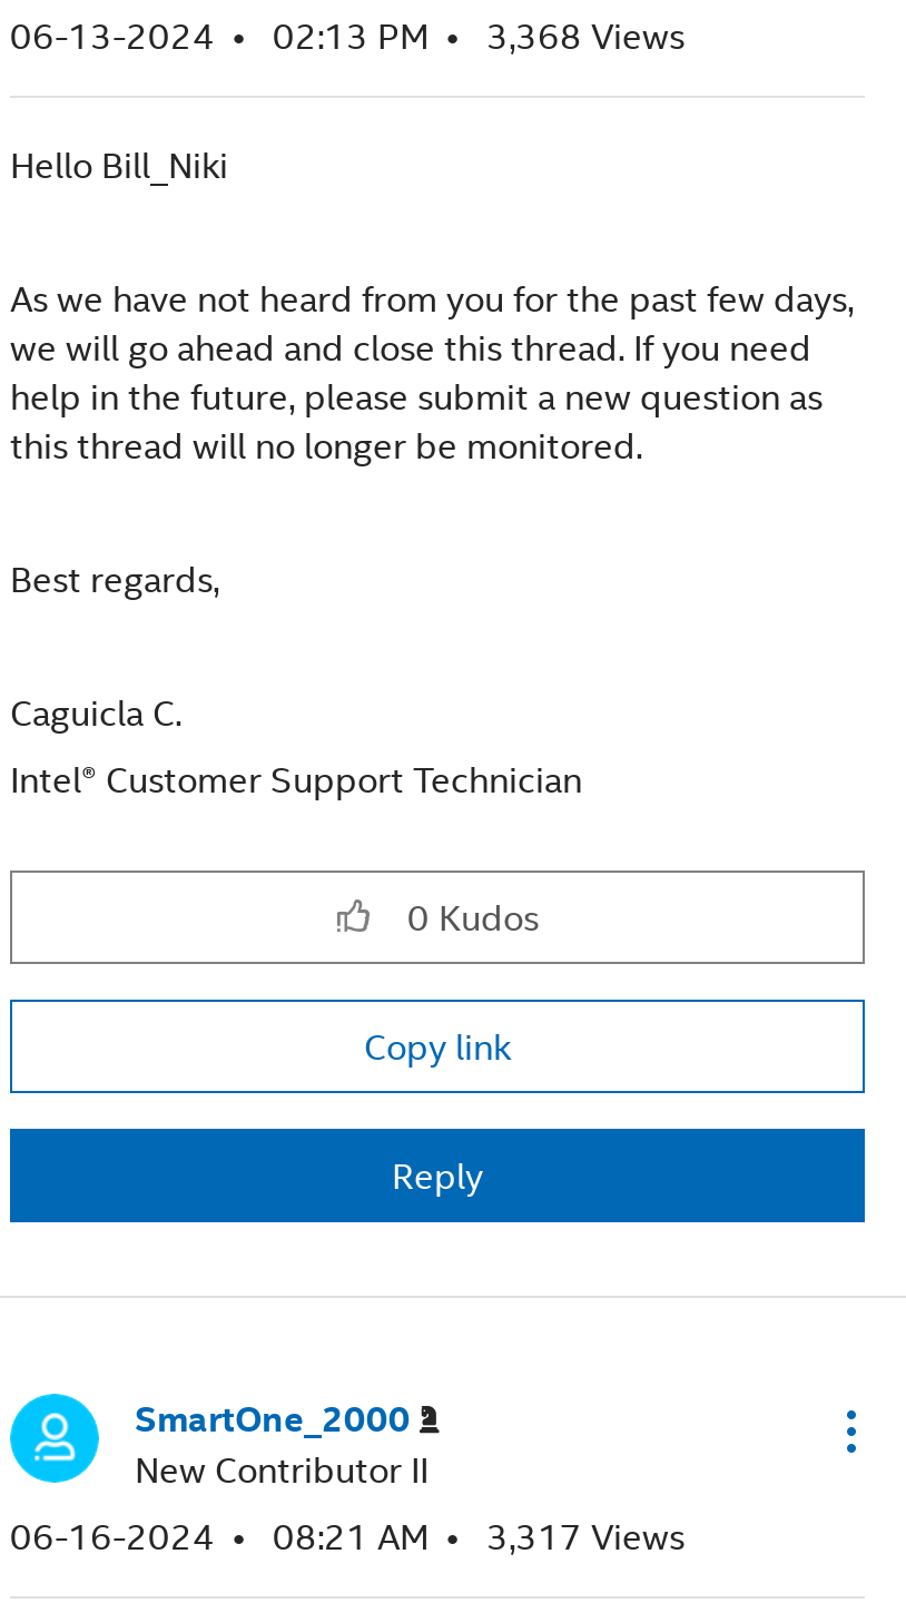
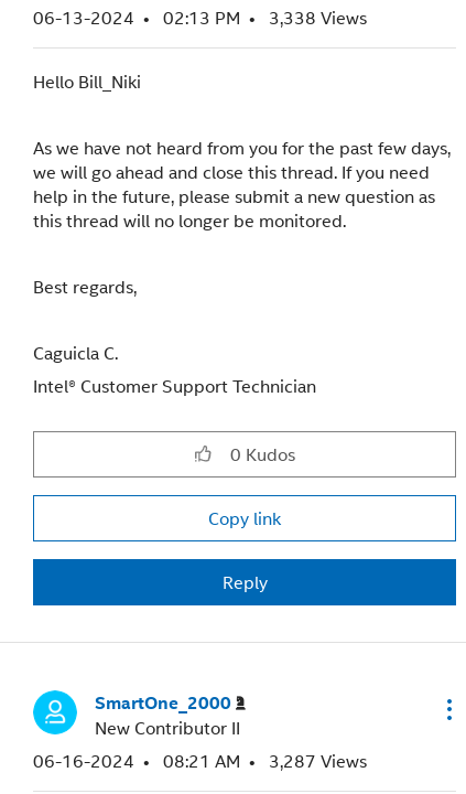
[10,9,685,60] 06-13-2024 02:13 PM 3,368 Views -> [33,4,367,30] 06-13-2024 02:13 PM 3,338 Views
[10,1509,685,1561] 06-16-2024 08:21 AM 3,317 Views -> [33,748,367,773] 06-16-2024 08:21 AM 3,287 Views

